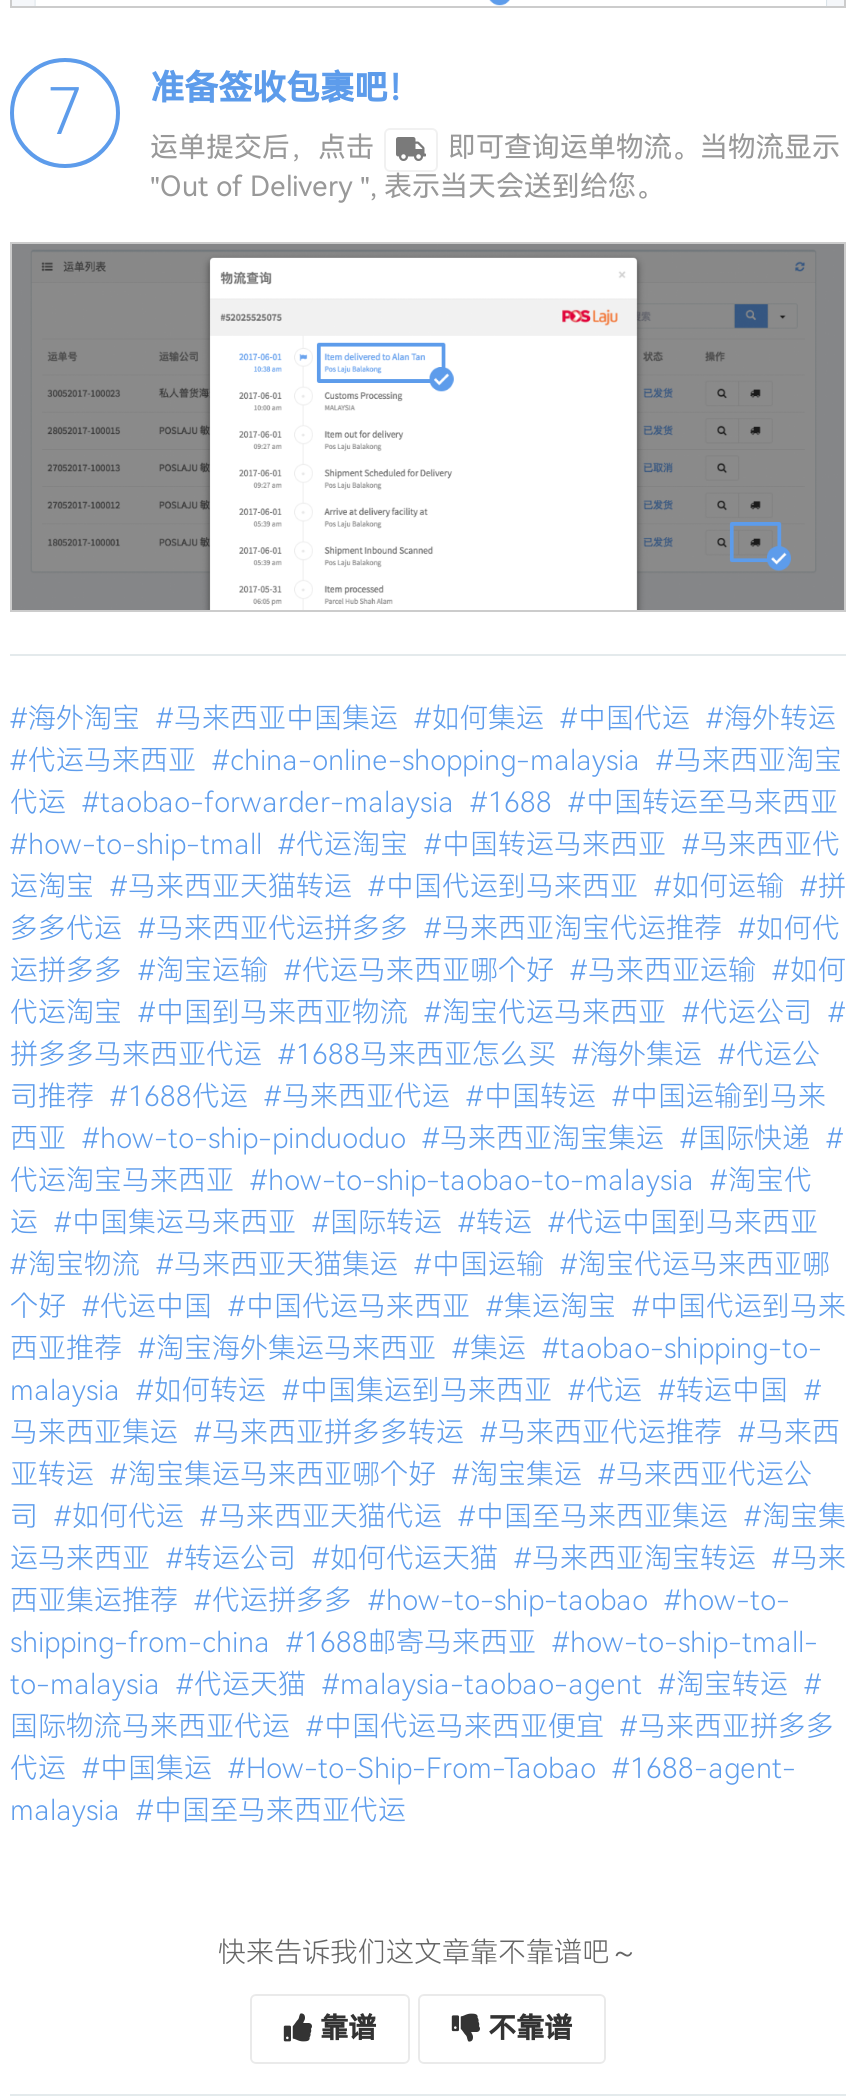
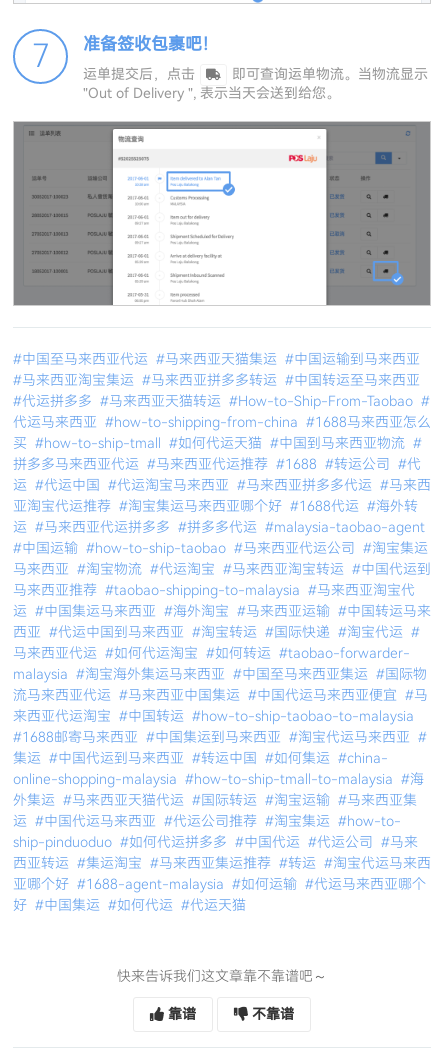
[10,701,846,1825] #海外淘宝 #马来西亚中国集运 #如何集运 #中国代运 #海外转运 | #代运马来西亚 #china-online-shopping-malaysia #马来西亚淘宝 | 代运 #taobao-forwarder-malaysia #1688 #中国转运至马来西亚 | #how-to-ship-tmall #代运淘宝 #中国转运马来西亚 #马来西亚代 | 运淘宝 #马来西亚天猫转运 #中国代运到马来西亚 #如何运输 #拼 | 多多代运 #马来西亚代运拼多多 #马来西亚淘宝代运推荐 #如何代 | 运拼多多 #淘宝运输 #代运马来西亚哪个好 #马来西亚运输 #如何 | 代运淘宝 #中国到马来西亚物流 #淘宝代运马来西亚 #代运公司 # | 拼多多马来西亚代运 #1688马来西亚怎么买 #海外集运 #代运公 | 司推荐 #1688代运 #马来西亚代运 #中国转运 #中国运输到马来 | 西亚 #how-to-ship-pinduoduo #马来西亚淘宝集运 #国际快递 # | 代运淘宝马来西亚 #how-to-ship-taobao-to-malaysia #淘宝代 | 运 #中国集运马来西亚 #国际转运 #转运 #代运中国到马来西亚 | #淘宝物流 #马来西亚天猫集运 #中国运输 #淘宝代运马来西亚哪 | 个好 #代运中国 #中国代运马来西亚 #集运淘宝 #中国代运到马来 | 西亚推荐 #淘宝海外集运马来西亚 #集运 #taobao-shipping-to- | malaysia #如何转运 #中国集运到马来西亚 #代运 #转运中国 # | 马来西亚集运 #马来西亚拼多多转运 #马来西亚代运推荐 #马来西 | 亚转运 #淘宝集运马来西亚哪个好 #淘宝集运 #马来西亚代运公 | 司 #如何代运 #马来西亚天猫代运 #中国至马来西亚集运 #淘宝集 | 运马来西亚 #转运公司 #如何代运天猫 #马来西亚淘宝转运 #马来 | 西亚集运推荐 #代运拼多多 #how-to-ship-taobao #how-to- | shipping-from-china #1688邮寄马来西亚 #how-to-ship-tmall- | to-malaysia #代运天猫 #malaysia-taobao-agent #淘宝转运 # | 国际物流马来西亚代运 #中国代运马来西亚便宜 #马来西亚拼多多 | 代运 #中国集运 #How-to-Ship-From-Taobao #1688-agent- | malaysia #中国至马来西亚代运 -> [13,351,431,913] #中国至马来西亚代运 #马来西亚天猫集运 #中国运输到马来西亚 | #马来西亚淘宝集运 #马来西亚拼多多转运 #中国转运至马来西亚 | #代运拼多多 #马来西亚天猫转运 #How-to-Ship-From-Taobao # | 代运马来西亚 #how-to-shipping-from-china #1688马来西亚怎么 | 买 #how-to-ship-tmall #如何代运天猫 #中国到马来西亚物流 # | 拼多多马来西亚代运 #马来西亚代运推荐 #1688 #转运公司 #代 | 运 #代运中国 #代运淘宝马来西亚 #马来西亚拼多多代运 #马来西 | 亚淘宝代运推荐 #淘宝集运马来西亚哪个好 #1688代运 #海外转 | 运 #马来西亚代运拼多多 #拼多多代运 #malaysia-taobao-agent | #中国运输 #how-to-ship-taobao #马来西亚代运公司 #淘宝集运 | 马来西亚 #淘宝物流 #代运淘宝 #马来西亚淘宝转运 #中国代运到 | 马来西亚推荐 #taobao-shipping-to-malaysia #马来西亚淘宝代 | 运 #中国集运马来西亚 #海外淘宝 #马来西亚运输 #中国转运马来 | 西亚 #代运中国到马来西亚 #淘宝转运 #国际快递 #淘宝代运 # | 马来西亚代运 #如何代运淘宝 #如何转运 #taobao-forwarder- | malaysia #淘宝海外集运马来西亚 #中国至马来西亚集运 #国际物 | 流马来西亚代运 #马来西亚中国集运 #中国代运马来西亚便宜 #马 | 来西亚代运淘宝 #中国转运 #how-to-ship-taobao-to-malaysia | #1688邮寄马来西亚 #中国集运到马来西亚 #淘宝代运马来西亚 # | 集运 #中国代运到马来西亚 #转运中国 #如何集运 #china- | online-shopping-malaysia #how-to-ship-tmall-to-malaysia #海 | 外集运 #马来西亚天猫代运 #国际转运 #淘宝运输 #马来西亚集 | 运 #中国代运马来西亚 #代运公司推荐 #淘宝集运 #how-to- | ship-pinduoduo #如何代运拼多多 #中国代运 #代运公司 #马来 | 西亚转运 #集运淘宝 #马来西亚集运推荐 #转运 #淘宝代运马来西 | 亚哪个好 #1688-agent-malaysia #如何运输 #代运马来西亚哪个 | 好 #中国集运 #如何代运 #代运天猫

